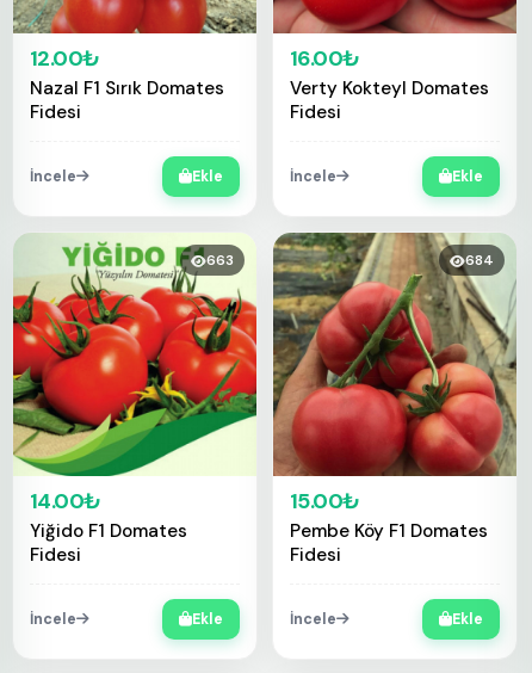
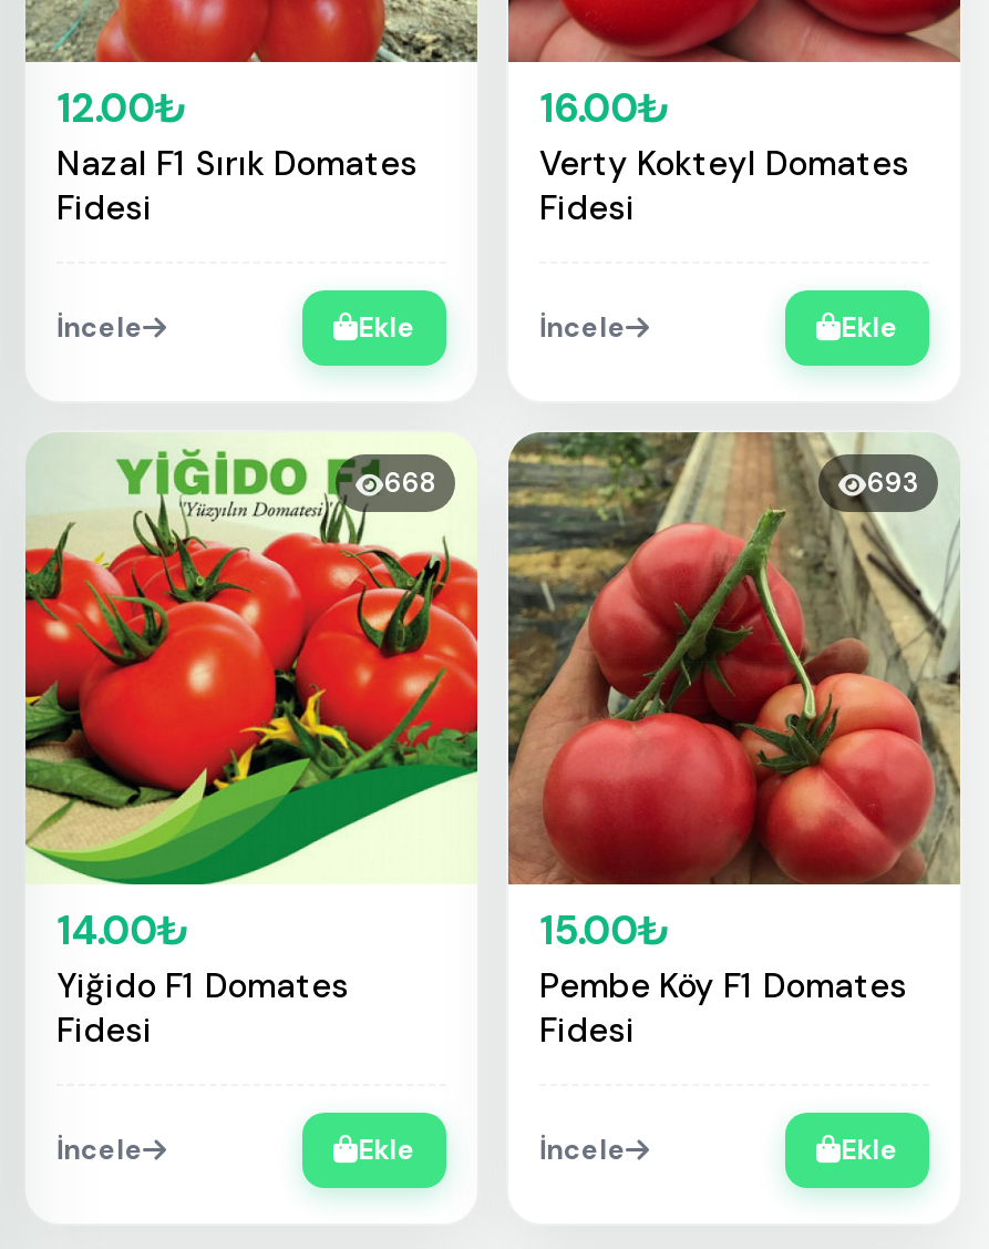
[206,251,234,270] 663 -> [384,466,435,502] 668
[465,251,494,270] 684 -> [867,466,918,502] 693

